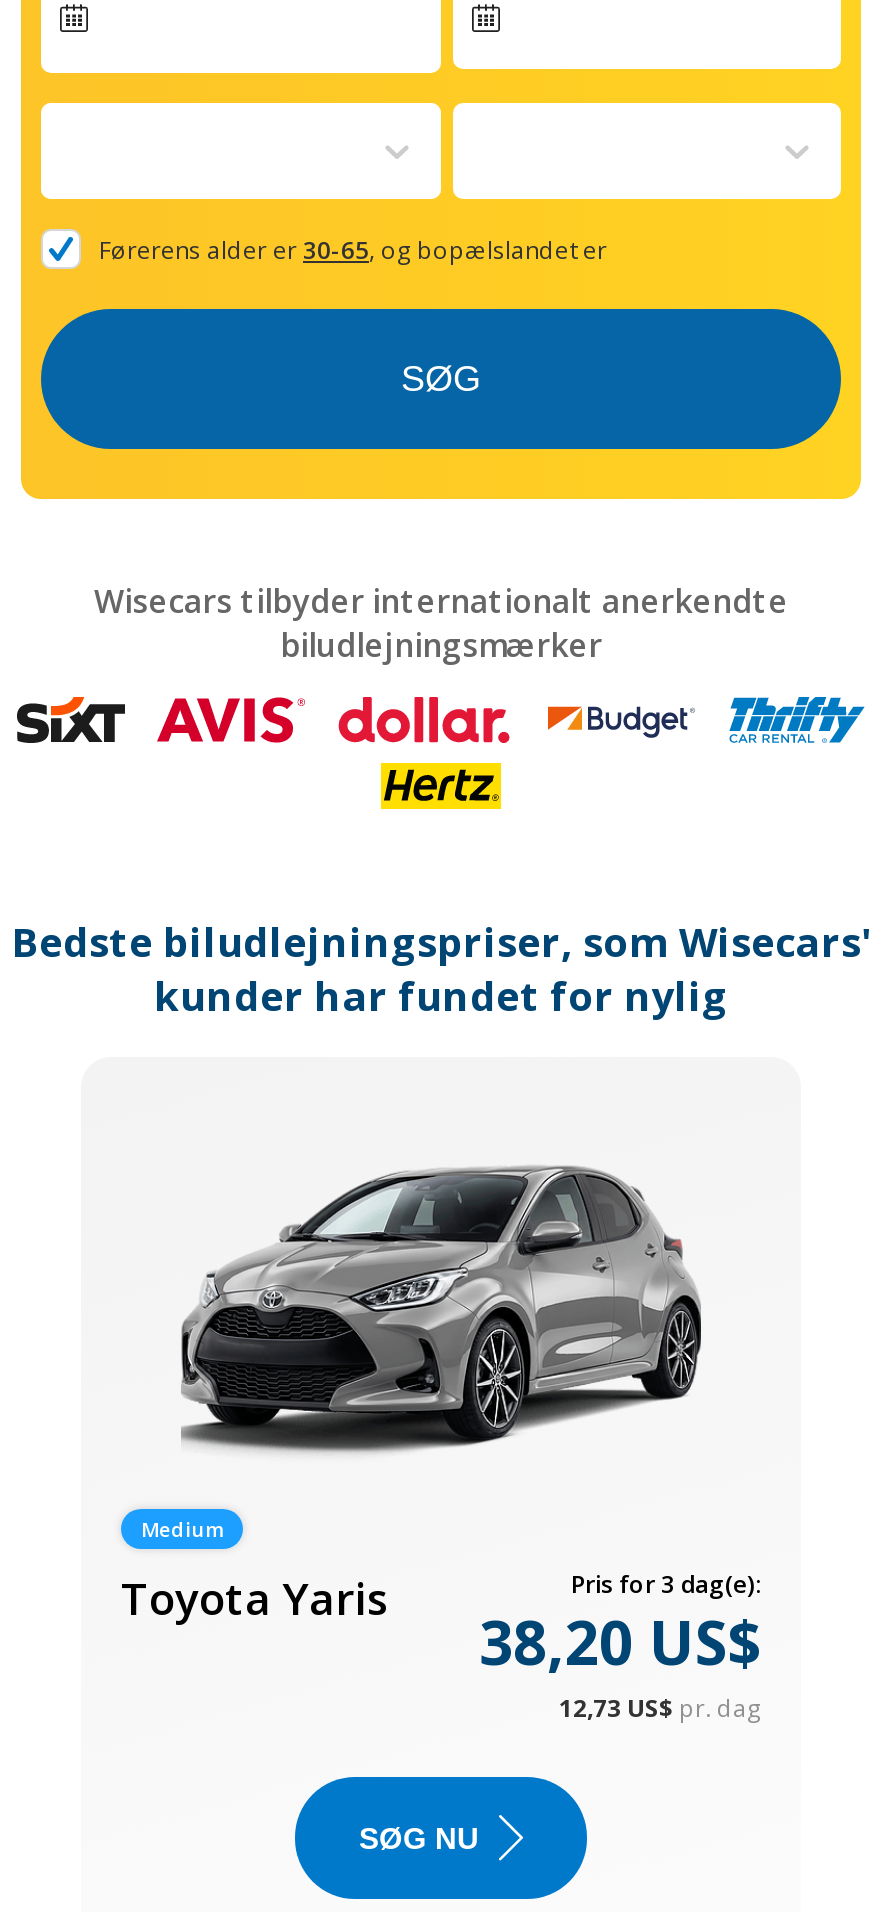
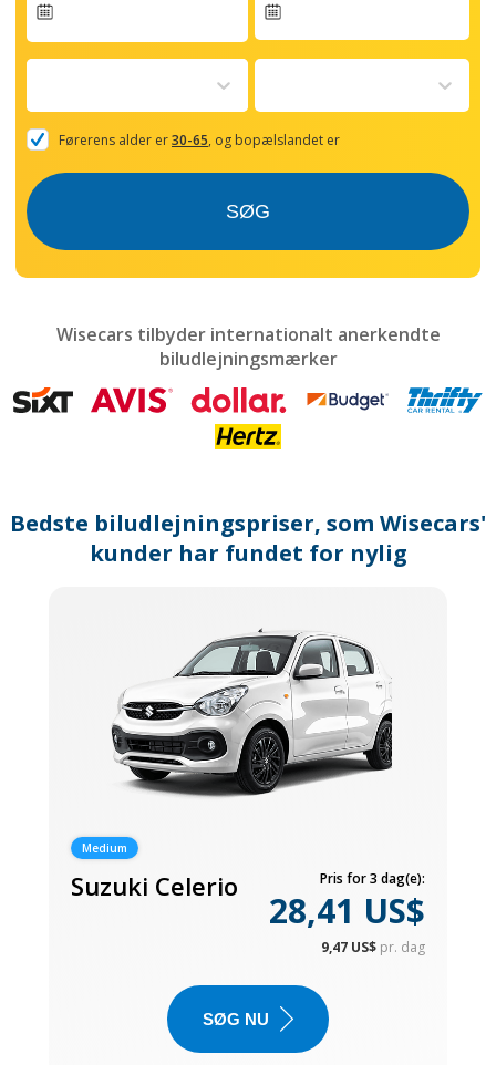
[179,1135,701,1453] [image] -> [104,628,393,805] [image]
[121,1566,389,1626] Toyota Yaris -> [71,869,238,902] Suzuki Celerio
[479,1600,761,1682] 38,20 US$ -> [269,887,425,933] 28,41 US$
[559,1690,761,1724] 12,73 US$ pr. dag -> [321,937,425,956] 9,47 US$ pr. dag

